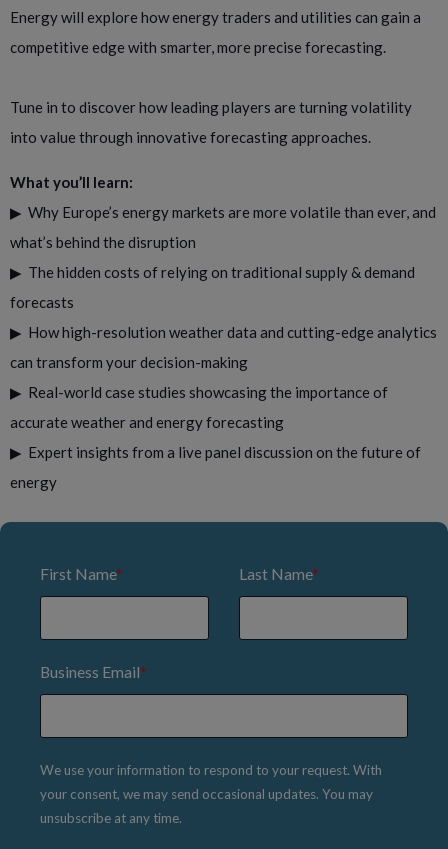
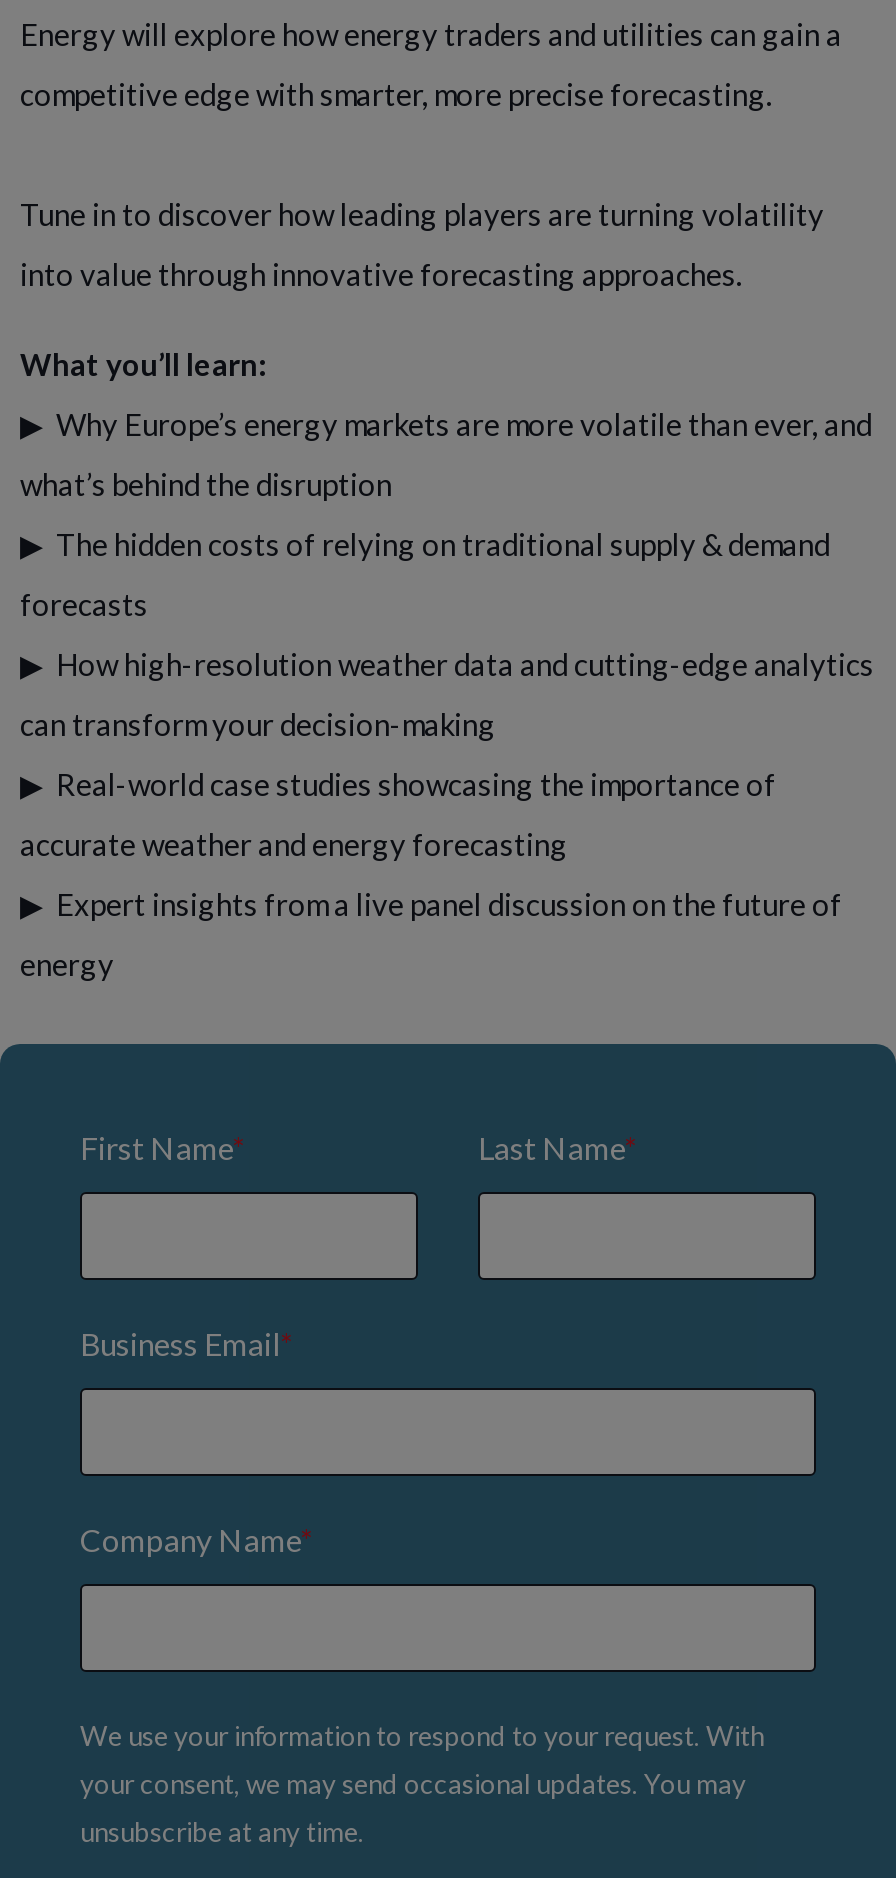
none -> [80,1519,314,1557] Company Name *

